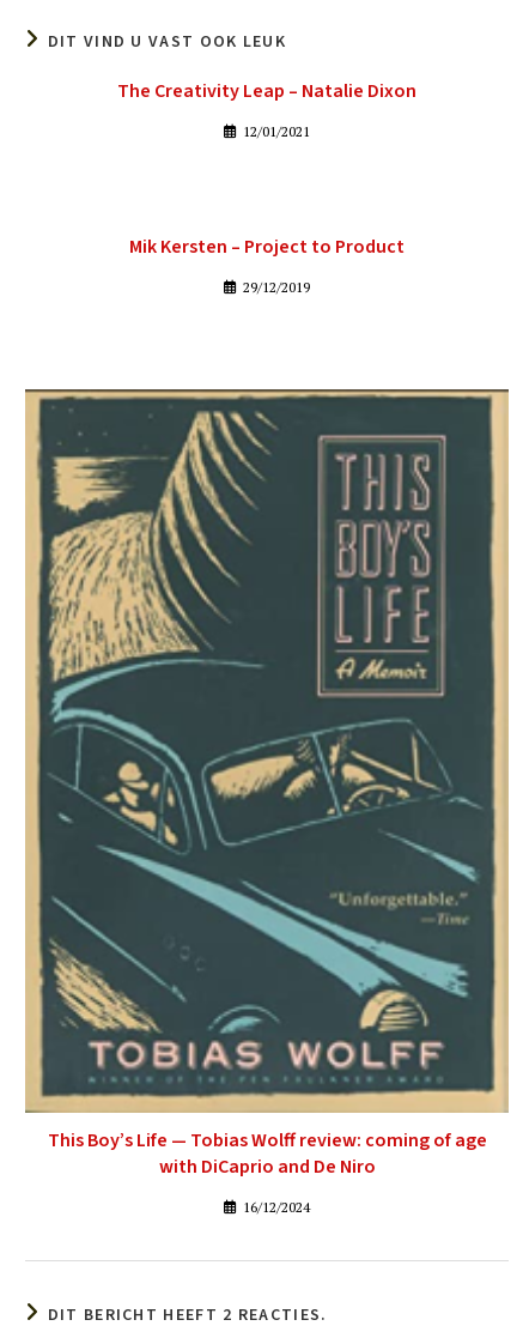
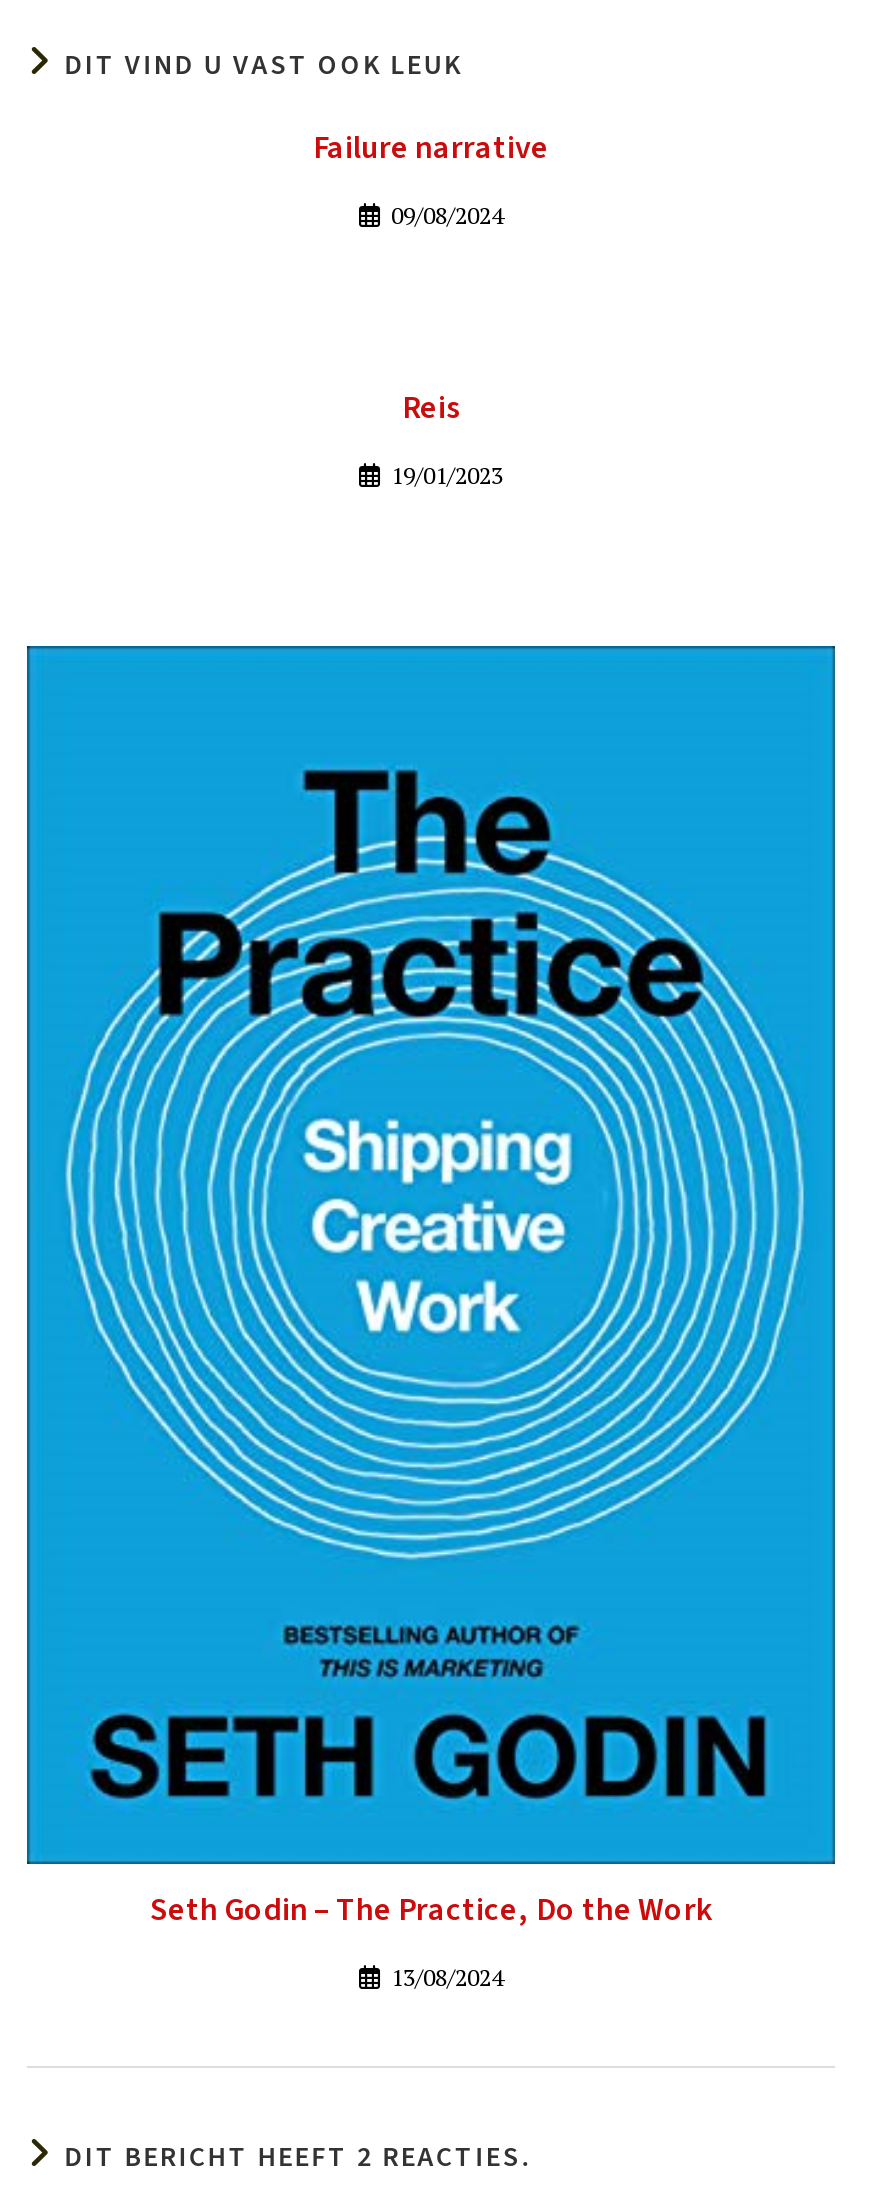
[117,77,416,104] The Creativity Leap – Natalie Dixon -> [313,125,549,169] Failure narrative
[243,122,310,140] 12/01/2021 -> [391,199,503,229] 09/08/2024
[129,233,405,259] Mik Kersten – Project to Product -> [402,385,460,429] Reis
[243,277,310,295] 29/12/2019 -> [391,459,503,489] 19/01/2023
[24,388,510,1180] [image] | This Boy’s Life — Tobias Wolff review: coming of age | with DiCaprio and De Niro -> [25,644,837,1931] [image] | Seth Godin – The Practice, Do the Work
[243,1198,310,1216] 16/12/2024 -> [391,1961,503,1991] 13/08/2024

